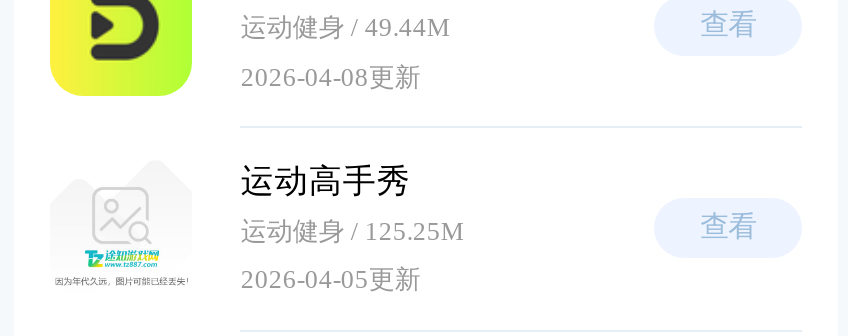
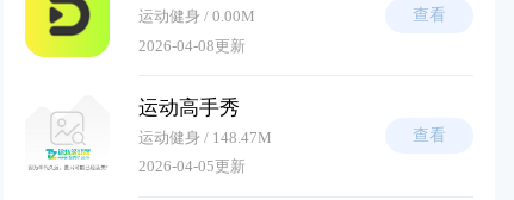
[241,12,451,42] 运动健身 / 49.44M -> [139,7,256,25] 运动健身 / 0.00M
[241,215,465,245] 运动健身 / 125.25M -> [139,128,272,146] 运动健身 / 148.47M

